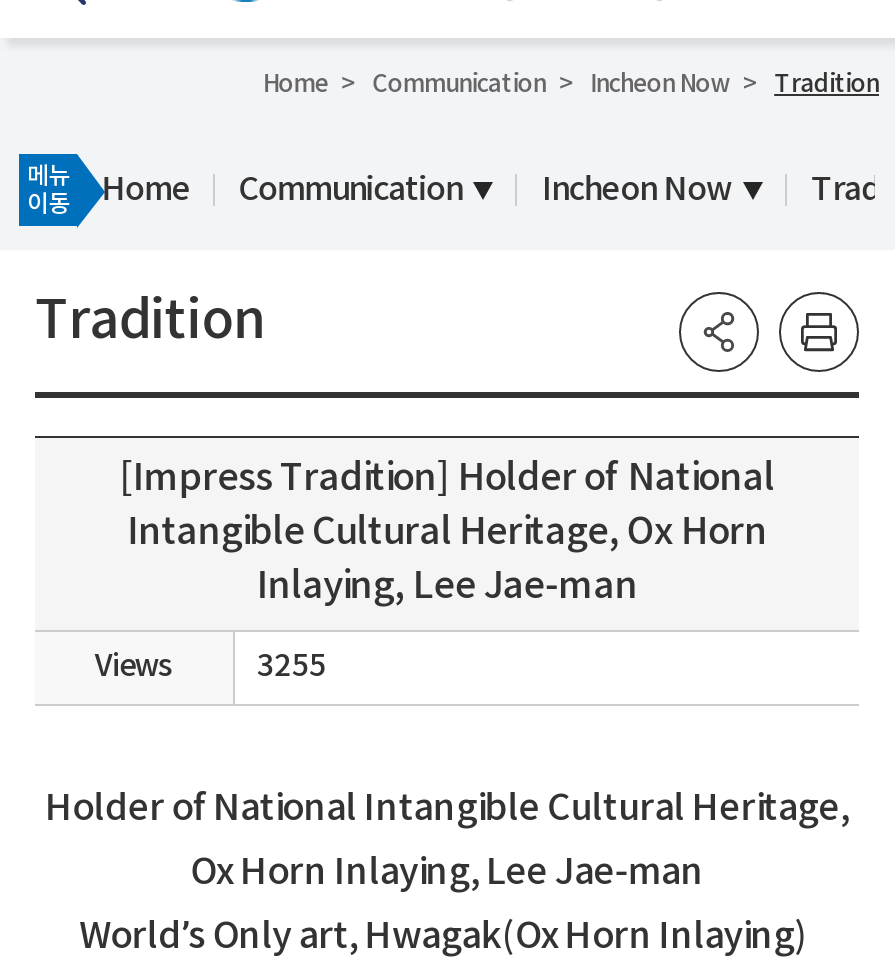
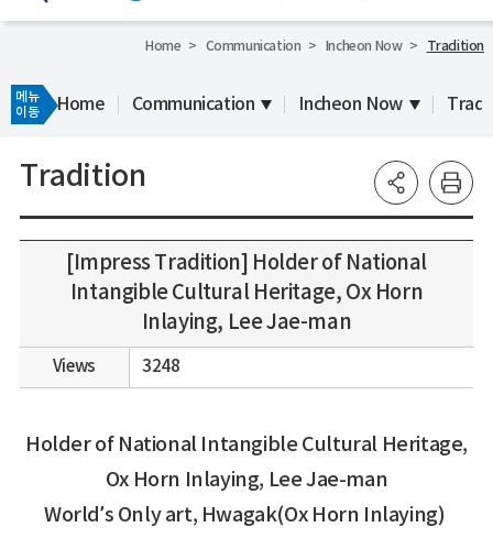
[257,650,326,684] 3255 -> [142,357,180,376] 3248

